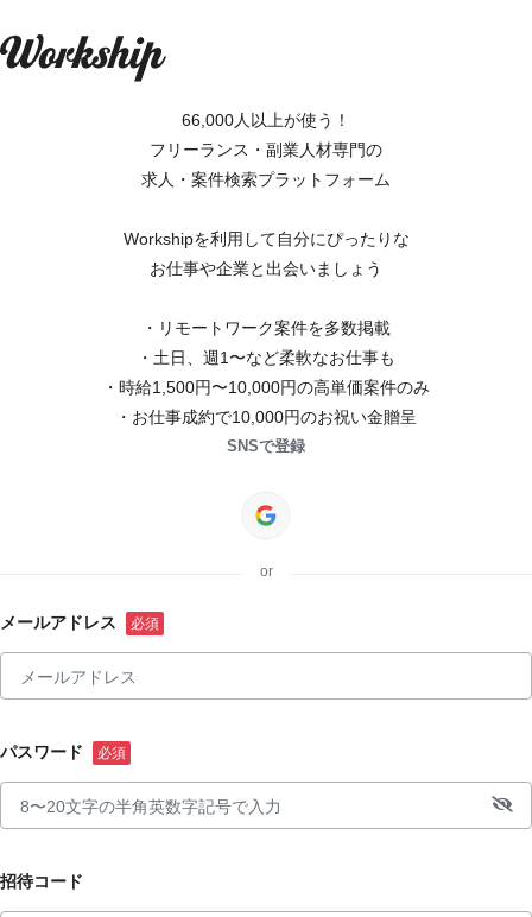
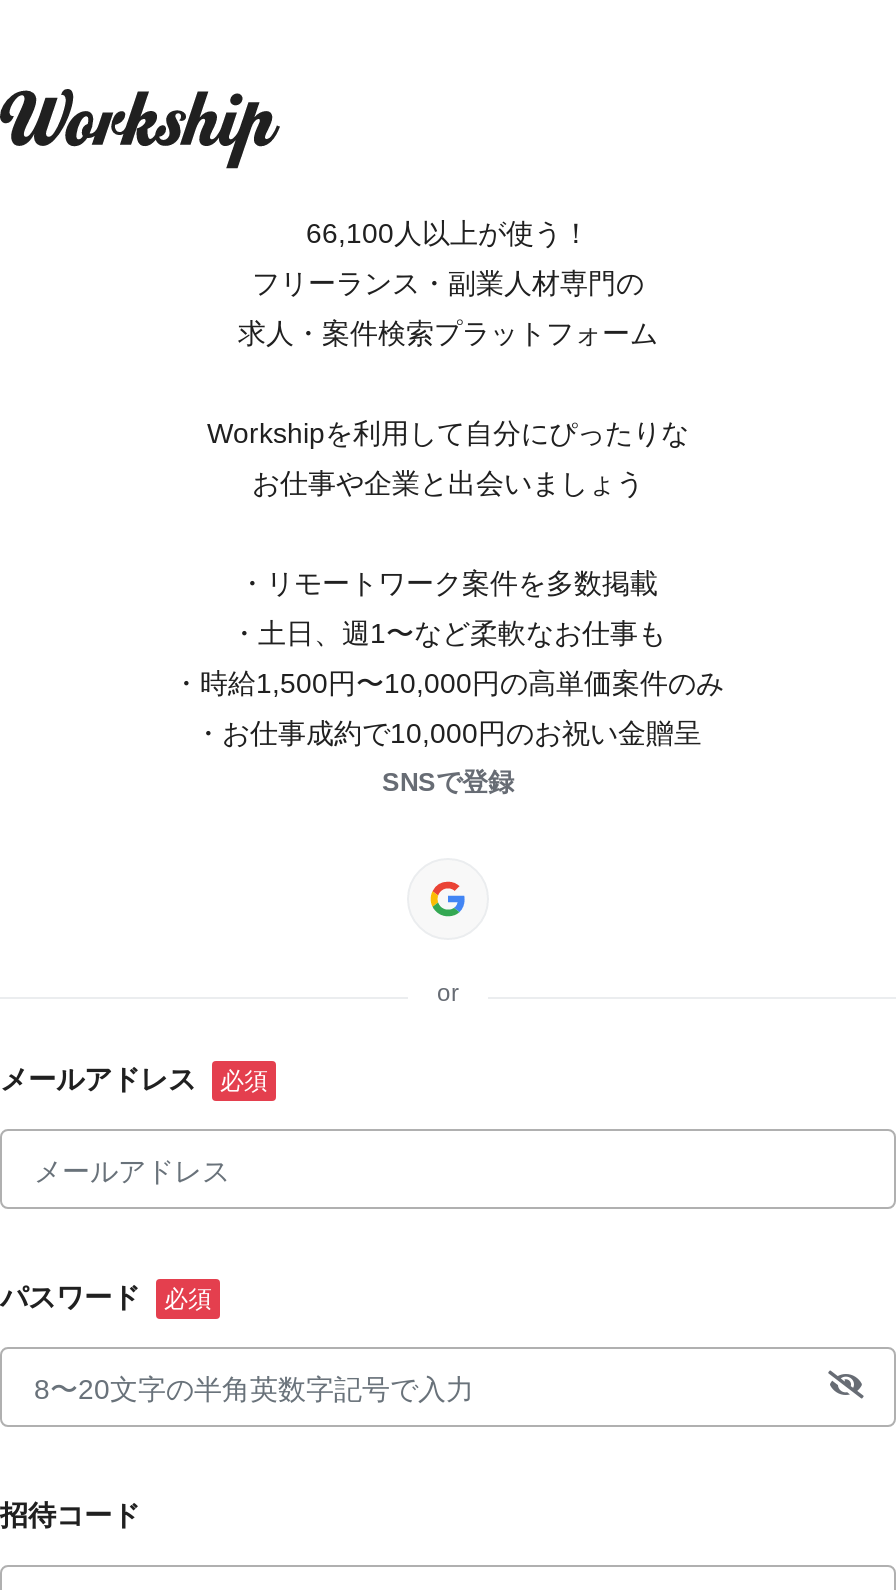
[182,111,350,130] 66,000人以上が使う！ -> [306,217,590,249] 66,100人以上が使う！

